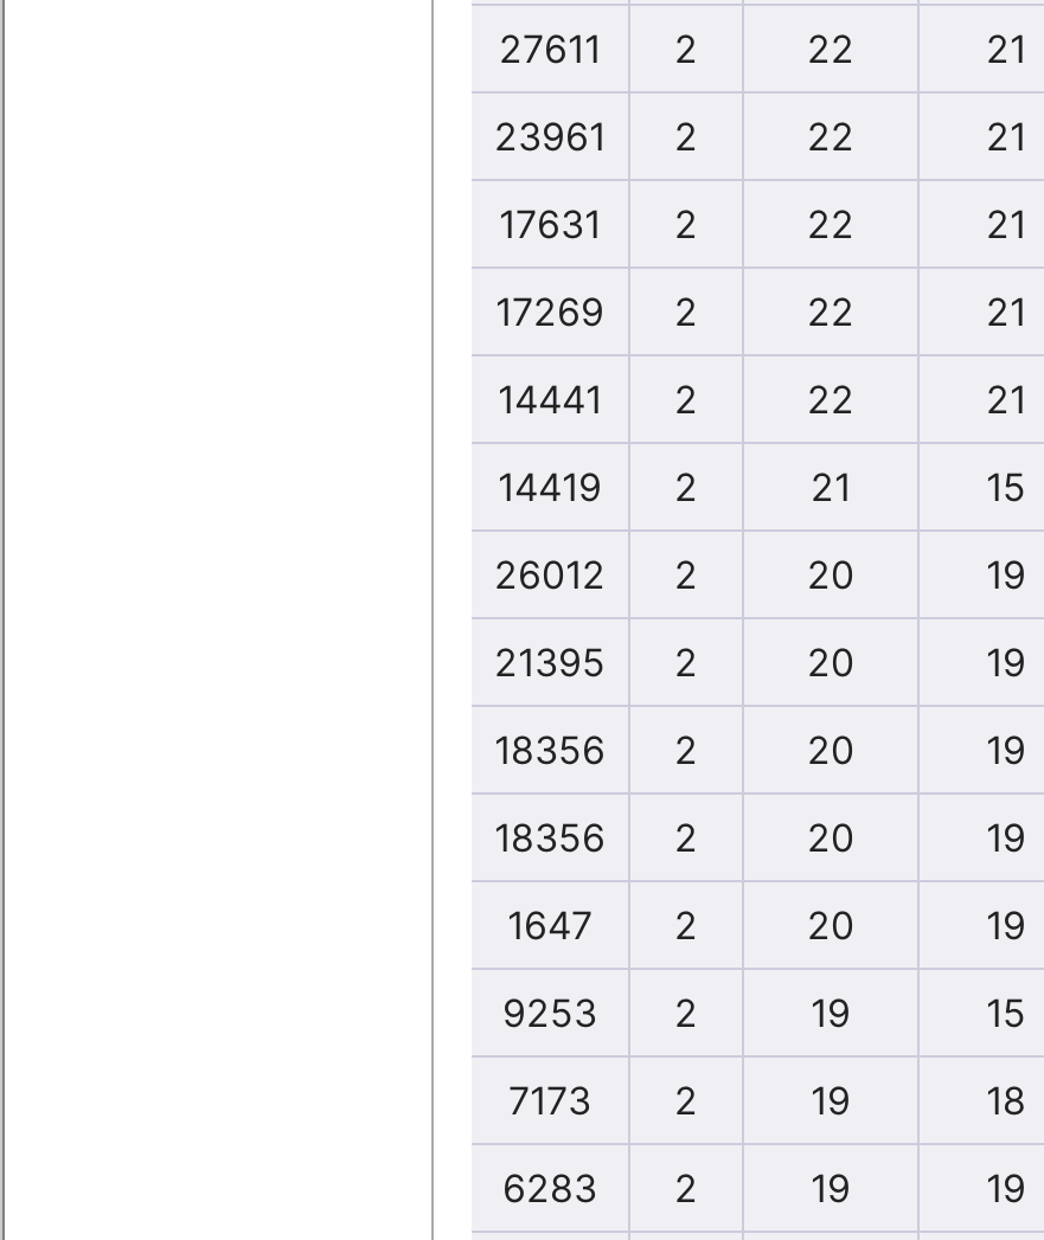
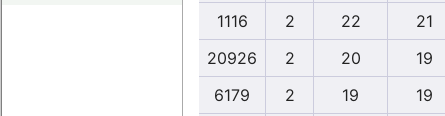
[499,26,698,73] 27611 2 -> [216,11,294,31] 1116 2
[494,114,1026,599] 23961 | 2 | 22 | 21 | 17631 | 2 | 22 | 21 | 17269 | 2 | 22 | 21 | 14441 | 2 | 22 | 21 | 14419 | 2 | 21 | 15 | 26012 -> [207,48,257,68] 20926
[494,640,1026,1213] 21395 | 2 | 20 | 19 | 18356 | 2 | 20 | 19 | 18356 | 2 | 20 | 19 | 1647 | 2 | 20 | 19 | 9253 | 2 | 19 | 15 | 7173 | 2 | 19 | 18 | 6283 -> [214,85,250,105] 6179

